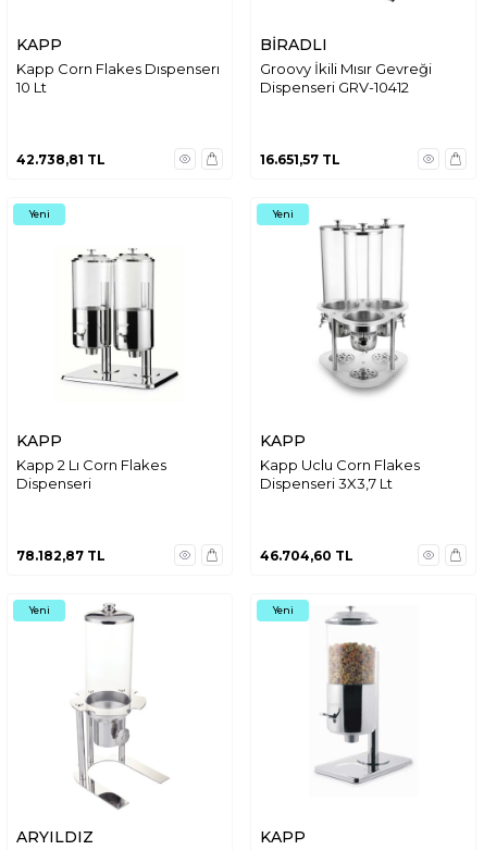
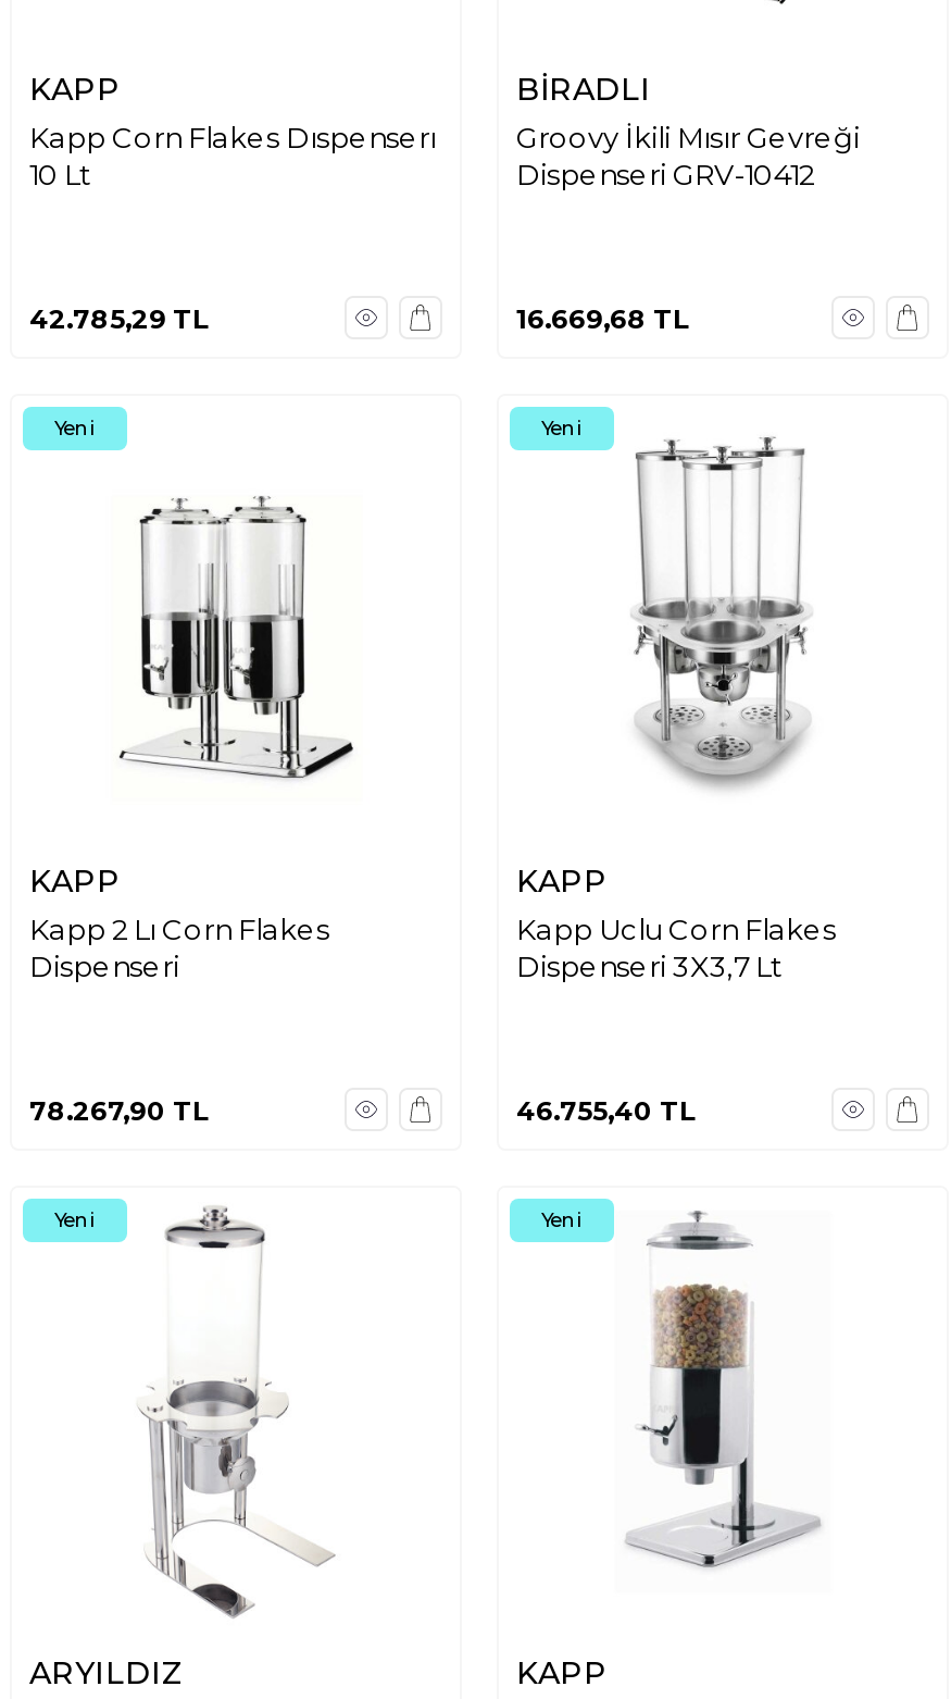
[16,151,106,168] 42.738,81 TL -> [29,302,210,335] 42.785,29 TL
[260,151,340,168] 16.651,57 TL -> [516,302,690,335] 16.669,68 TL
[16,547,106,564] 78.182,87 TL -> [29,1094,210,1127] 78.267,90 TL
[260,547,353,564] 46.704,60 TL -> [516,1094,697,1127] 46.755,40 TL

